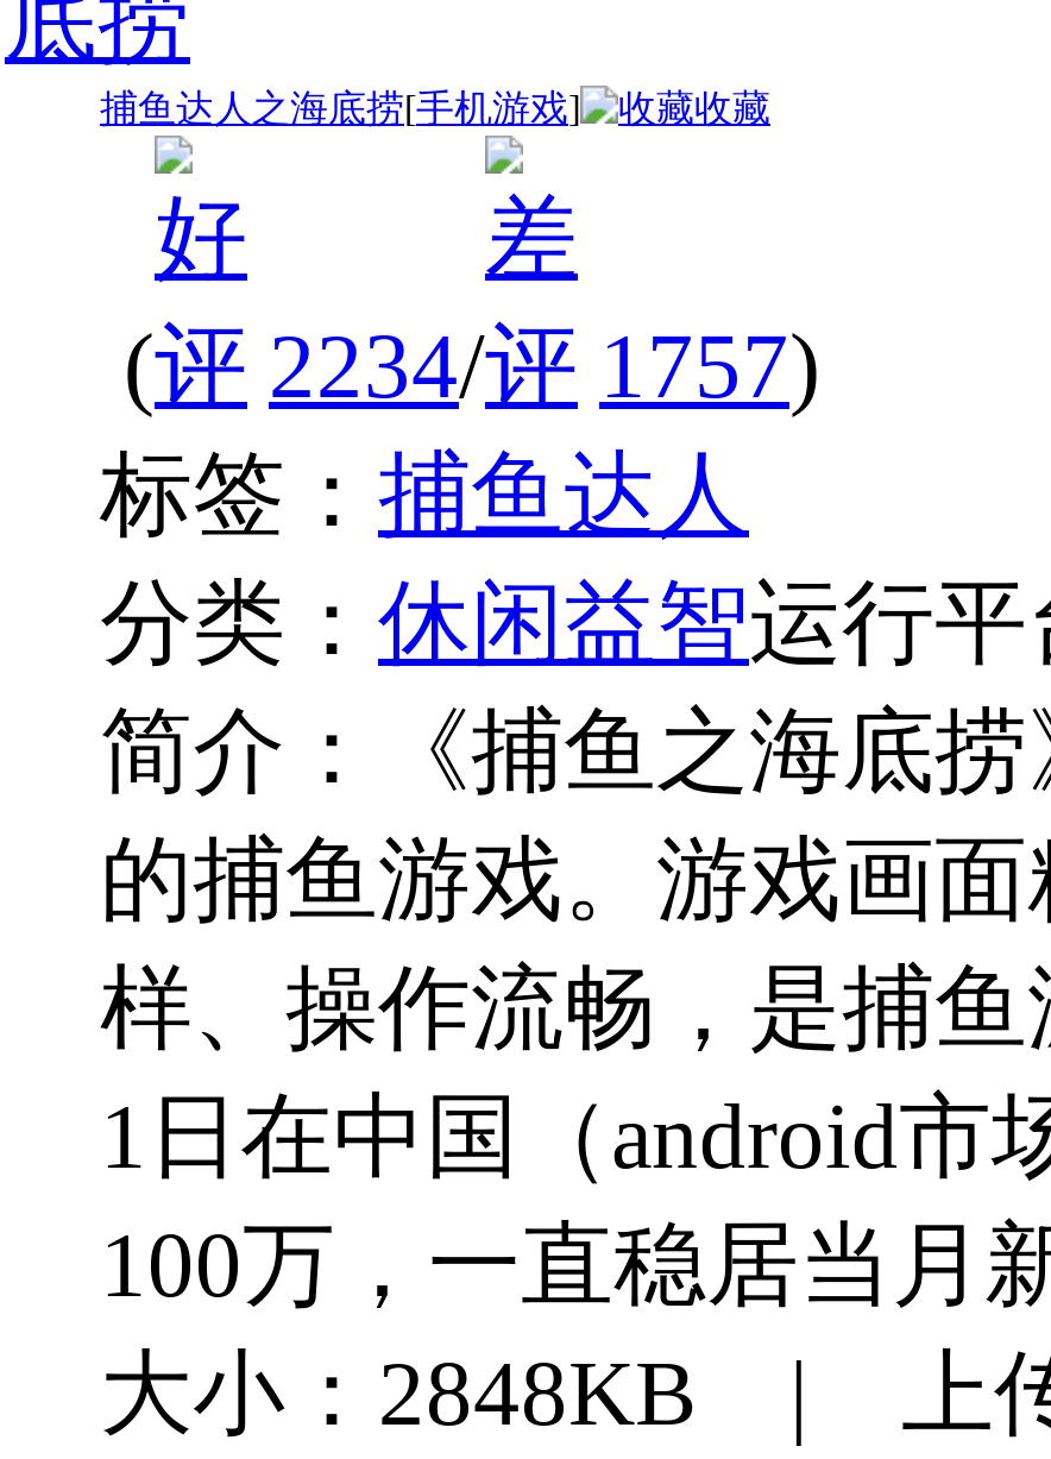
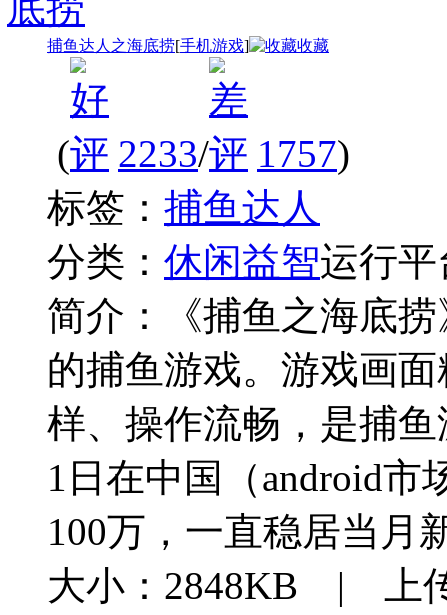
[269,313,485,415] 2234/ -> [118,131,209,174] 2233/

